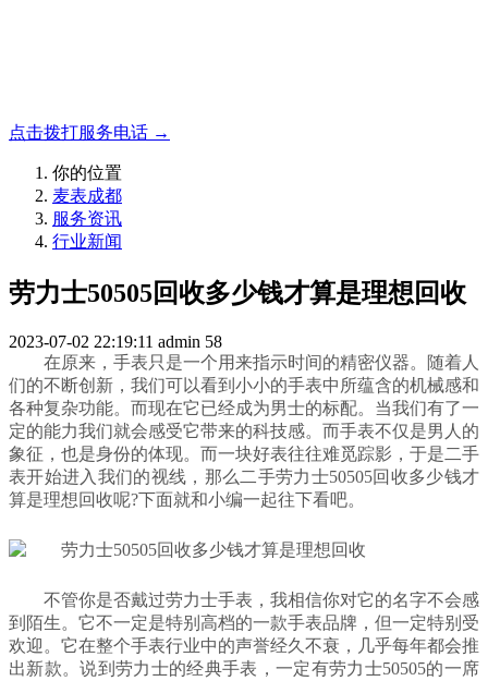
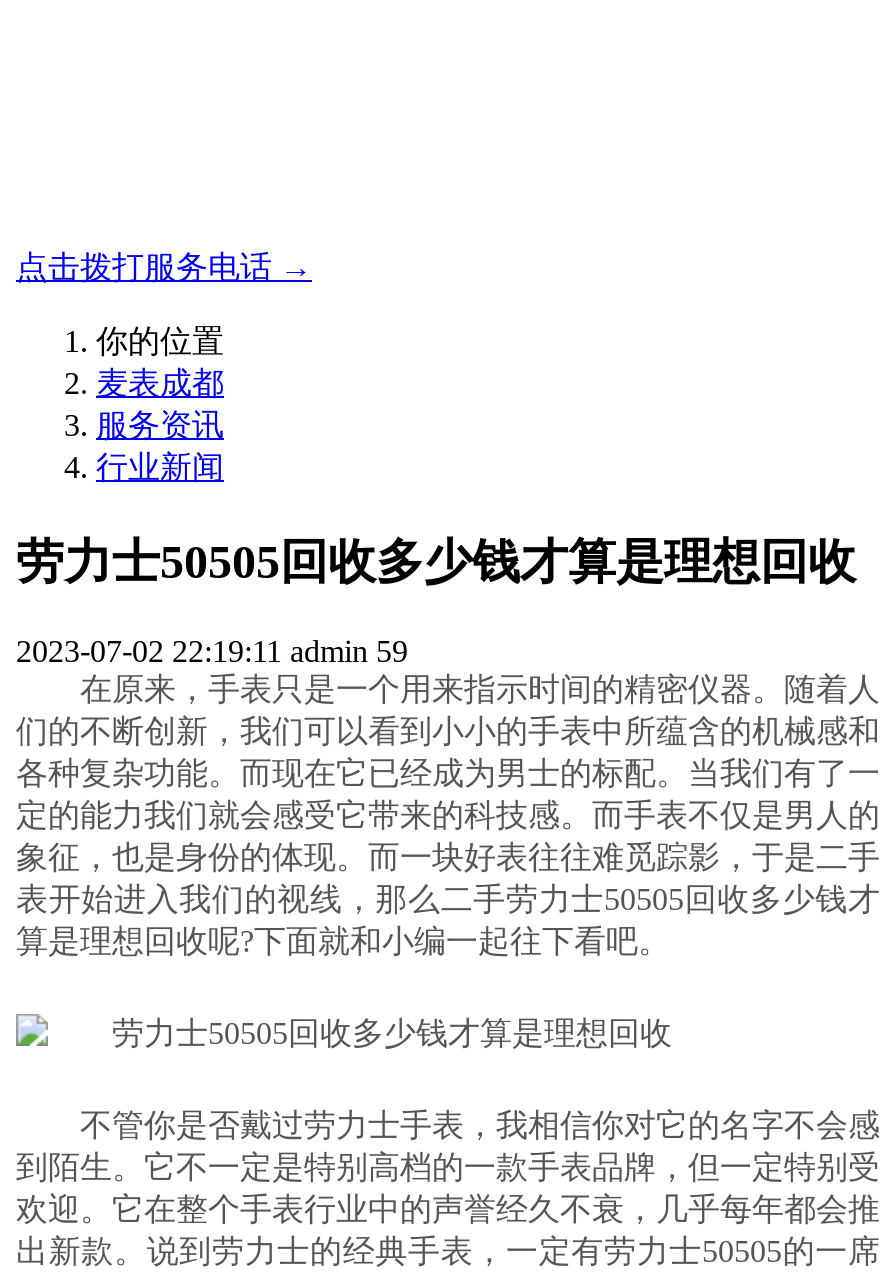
[9,332,222,351] 2023-07-02 22:19:11 admin 58 -> [16,634,408,668] 2023-07-02 22:19:11 admin 59

